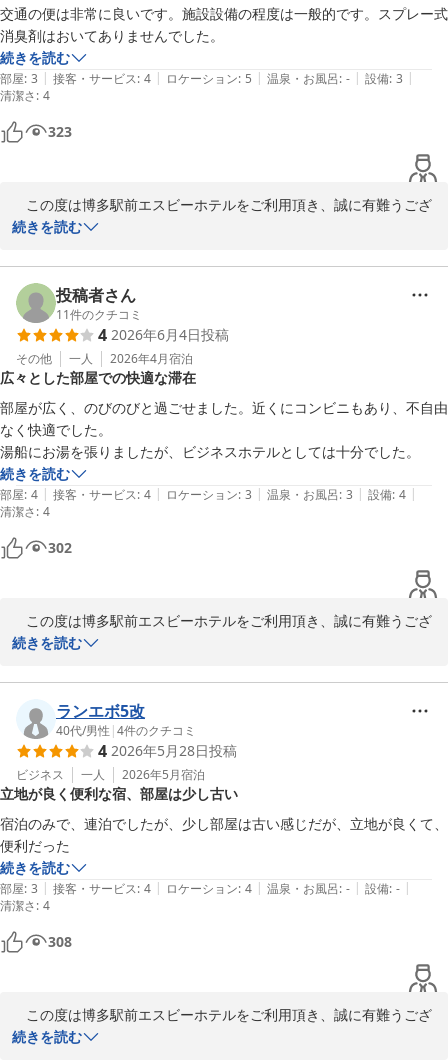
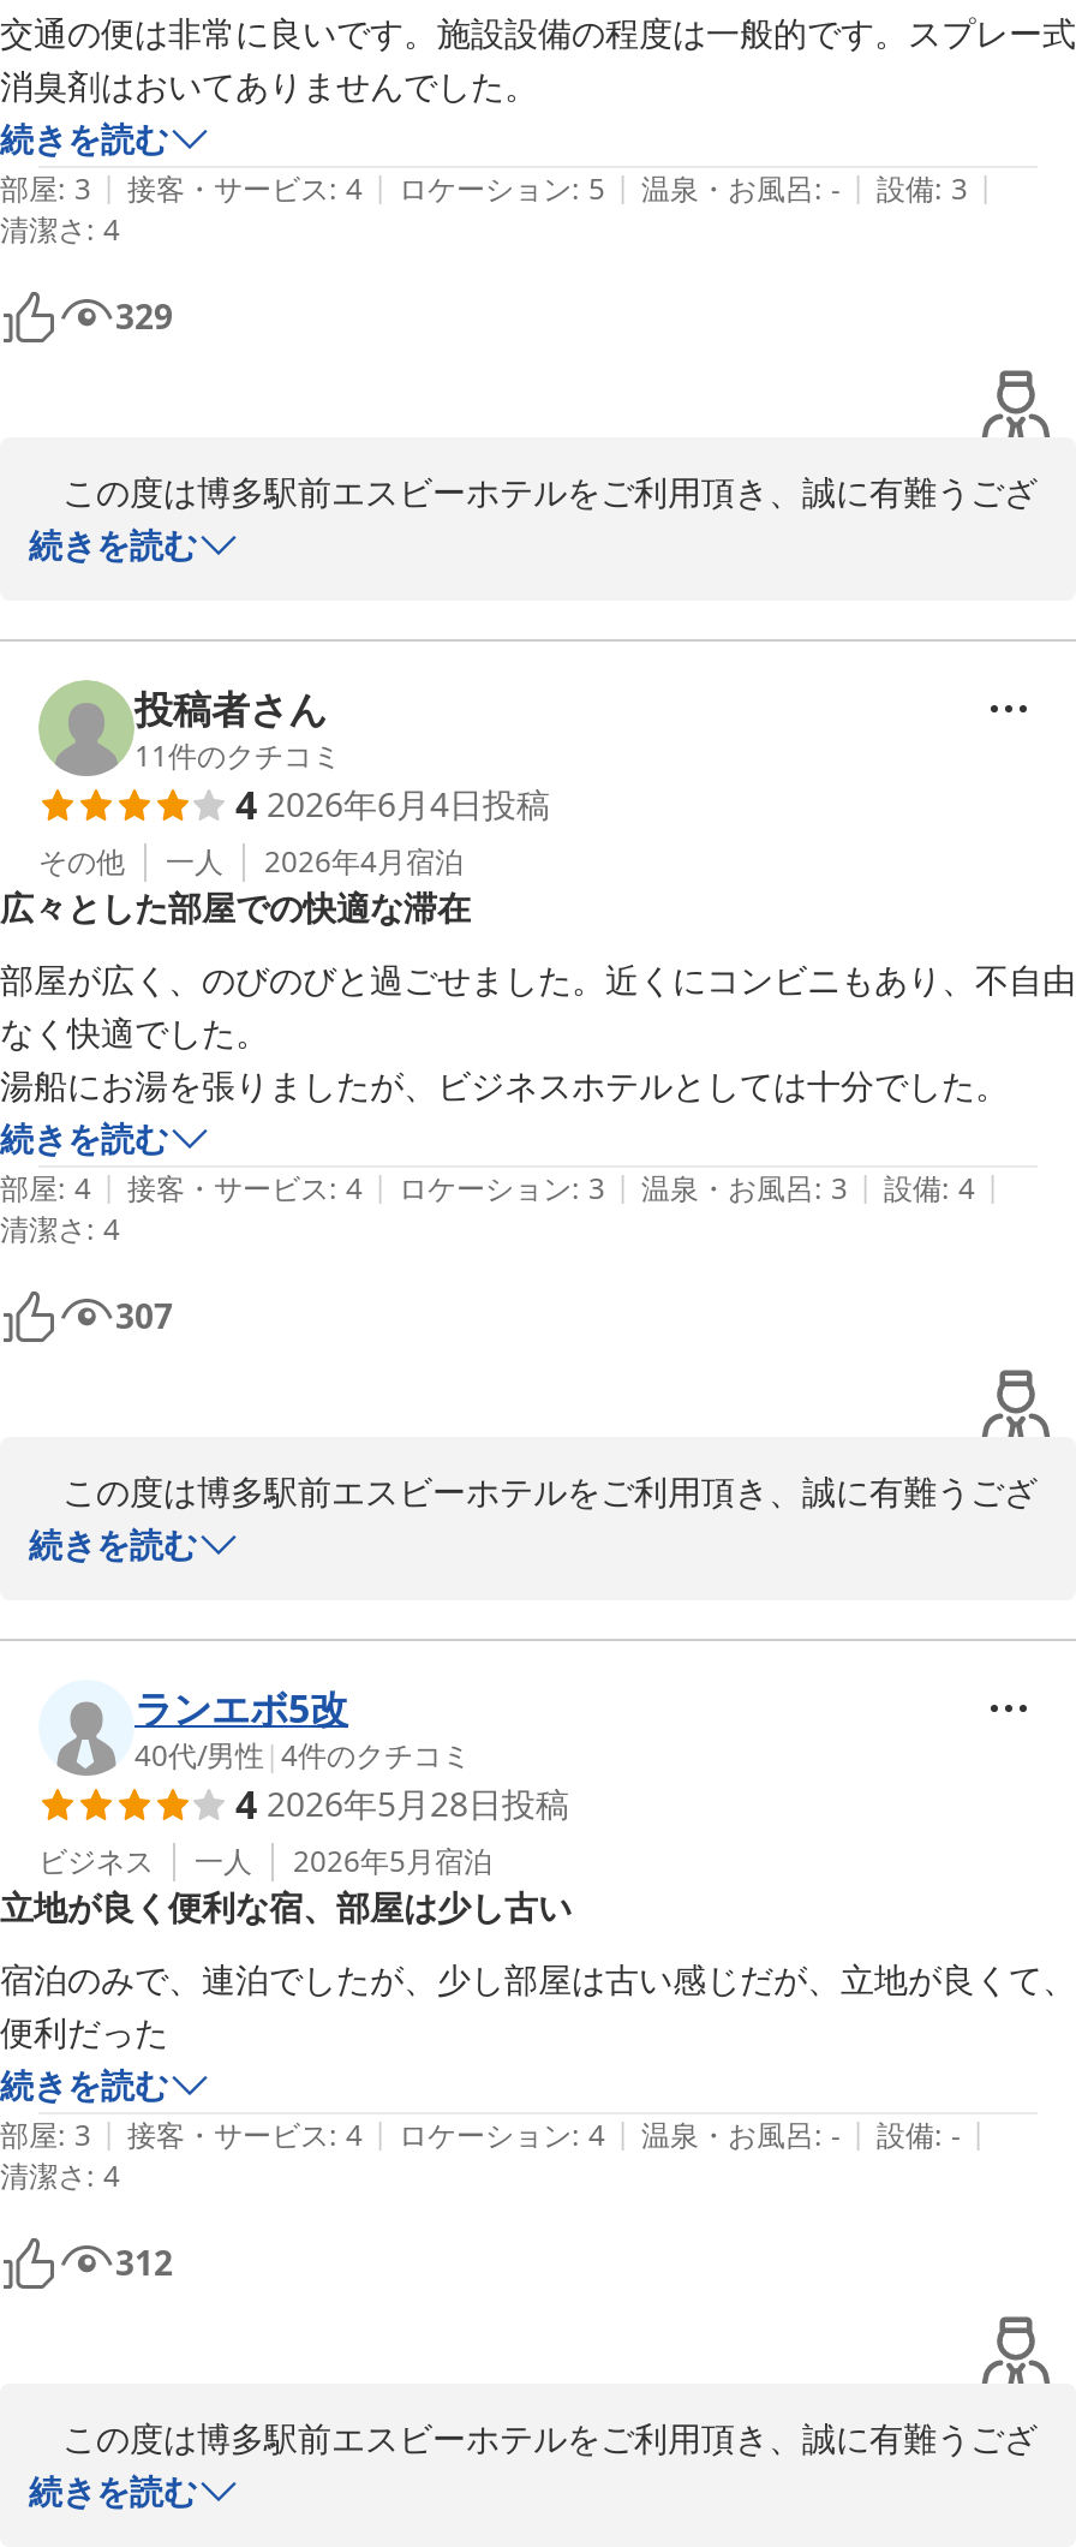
[48,122,72,141] 323 -> [115,293,173,339] 329
[48,538,72,557] 302 -> [115,1293,173,1338] 307
[48,932,72,951] 308 -> [115,2239,173,2285] 312

